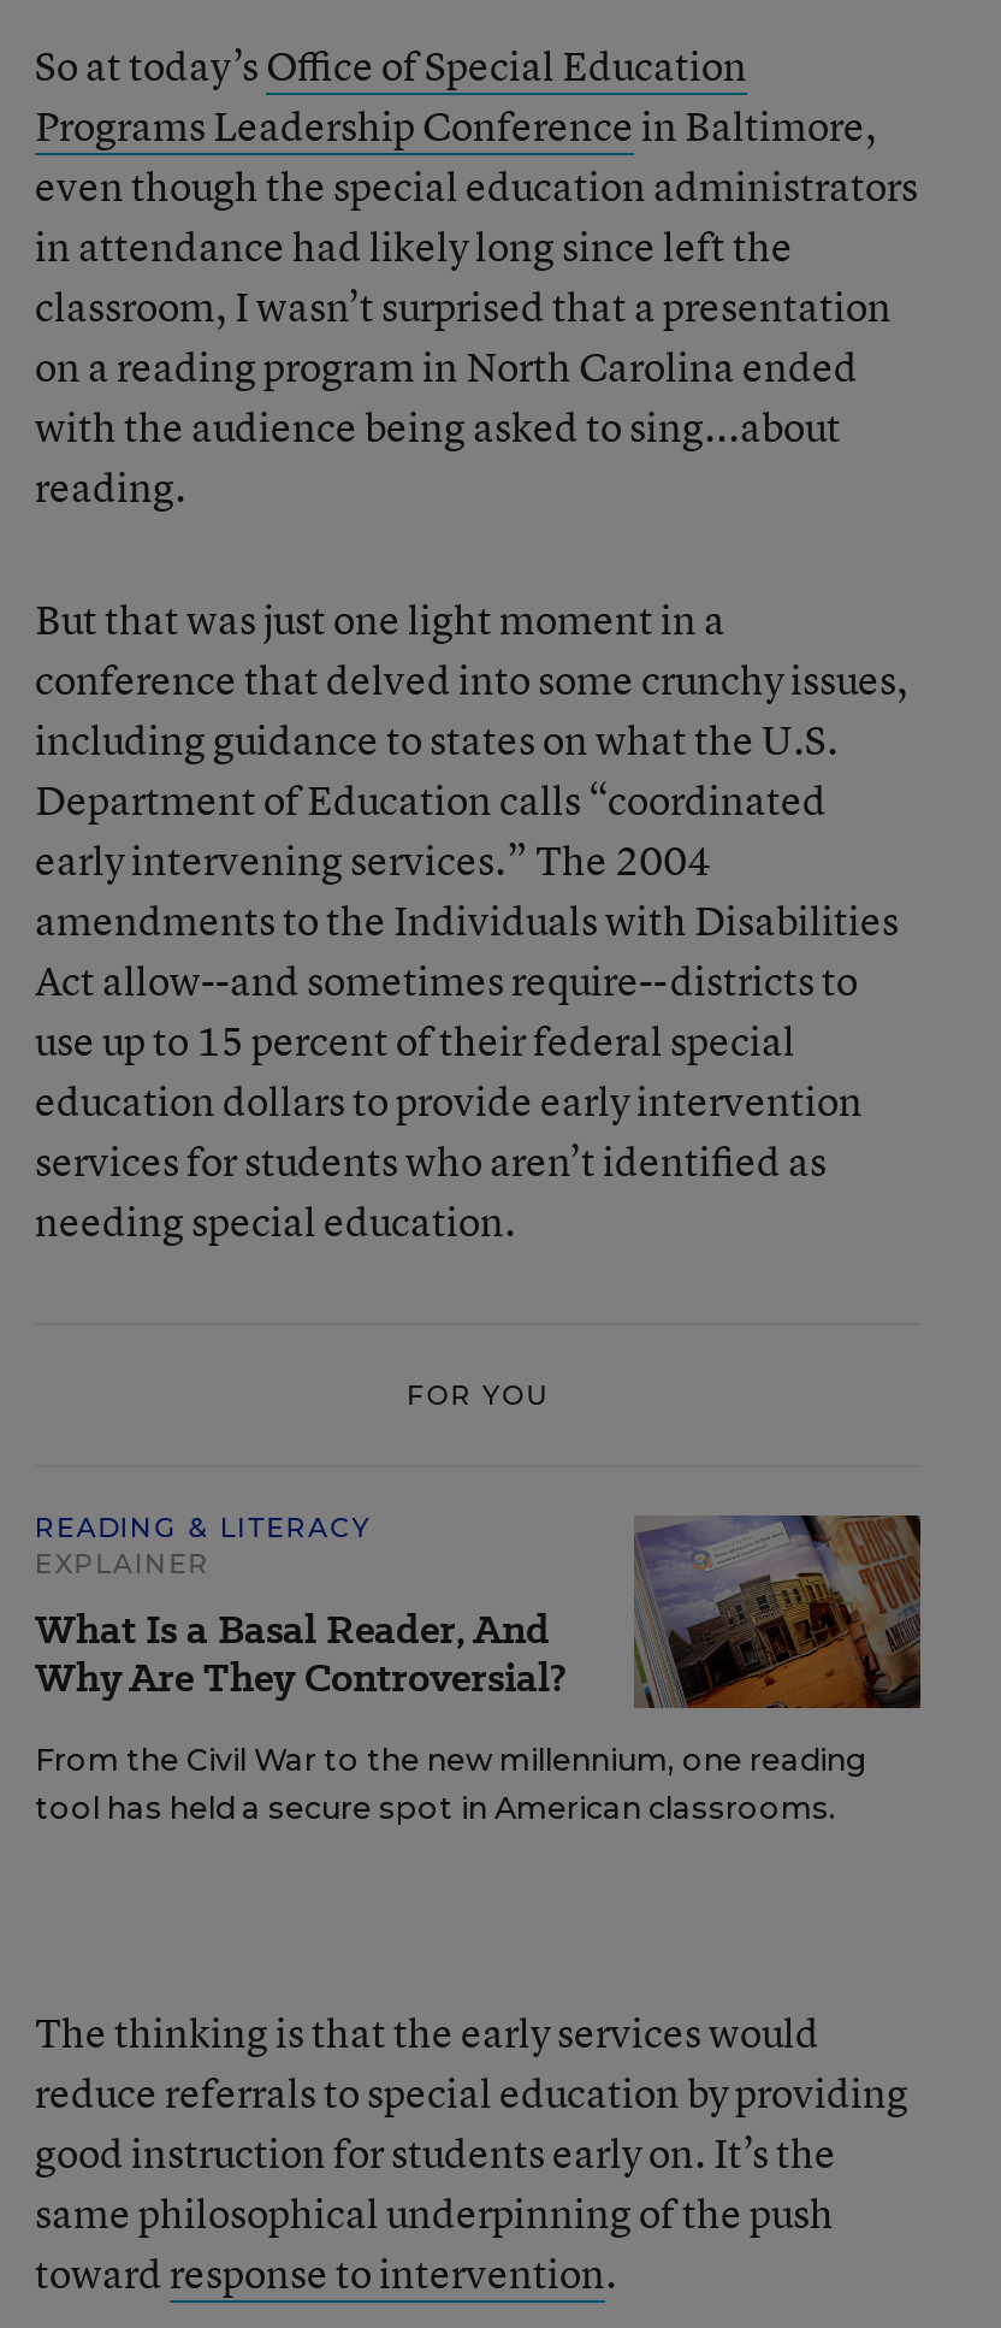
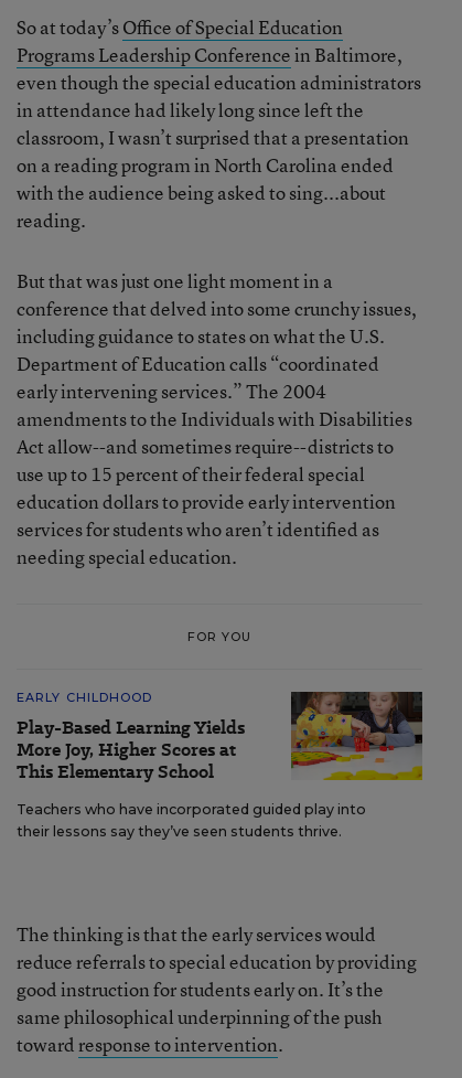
[35,1511,567,1706] READING & LITERACY | EXPLAINER | What Is a Basal Reader, And | Why Are They Controversial? -> [17,690,245,785] EARLY CHILDHOOD | Play-Based Learning Yields | More Joy, Higher Scores at | This Elementary School
[35,1513,923,1826] [image] | From the Civil War to the new millennium, one reading | tool has held a secure spot in American classrooms. -> [17,691,423,840] [image] | Teachers who have incorporated guided play into | their lessons say they’ve seen students thrive.

